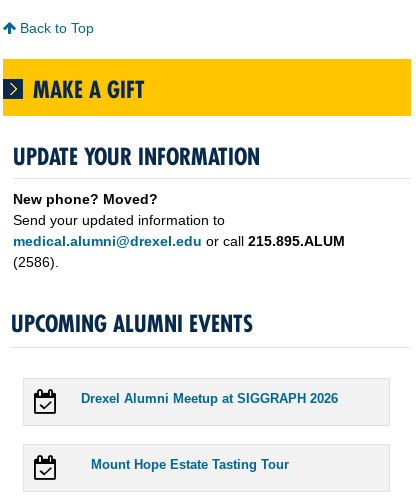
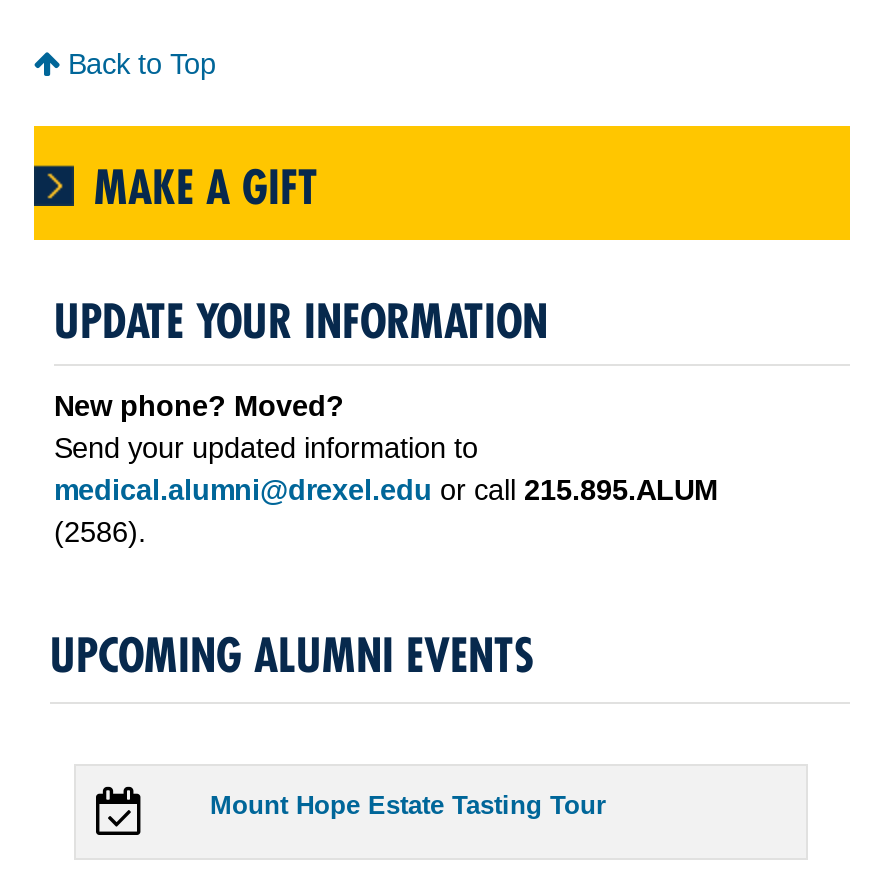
[81,391,338,406] Drexel Alumni Meetup at SIGGRAPH 2026 -> none

